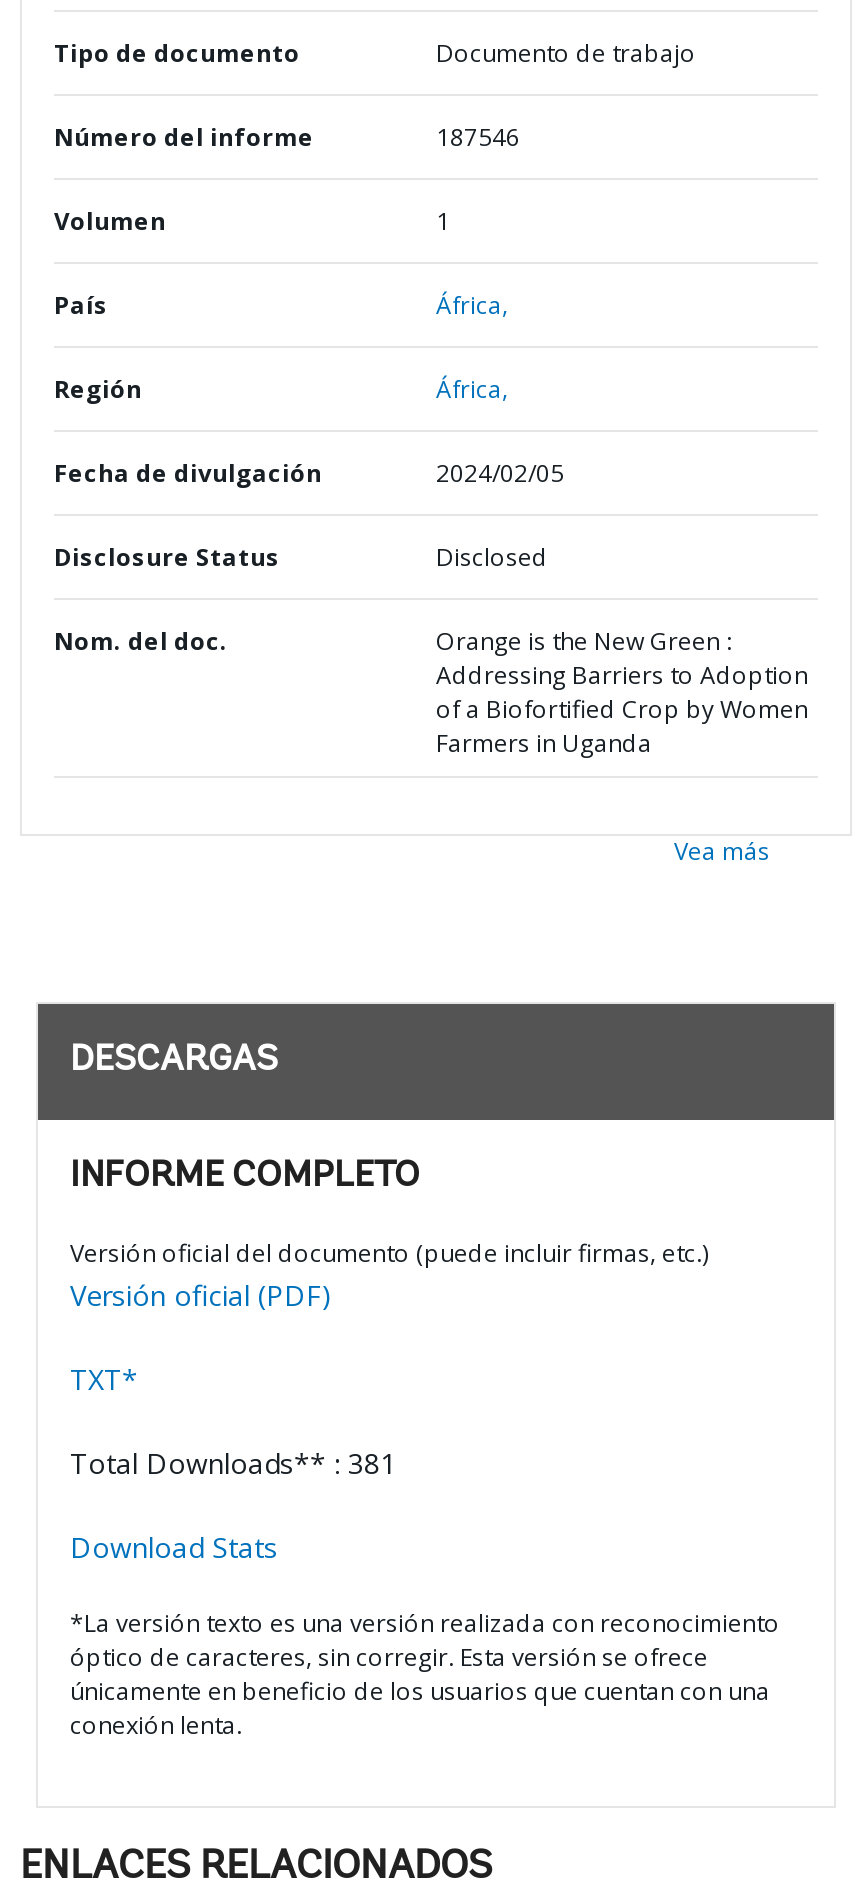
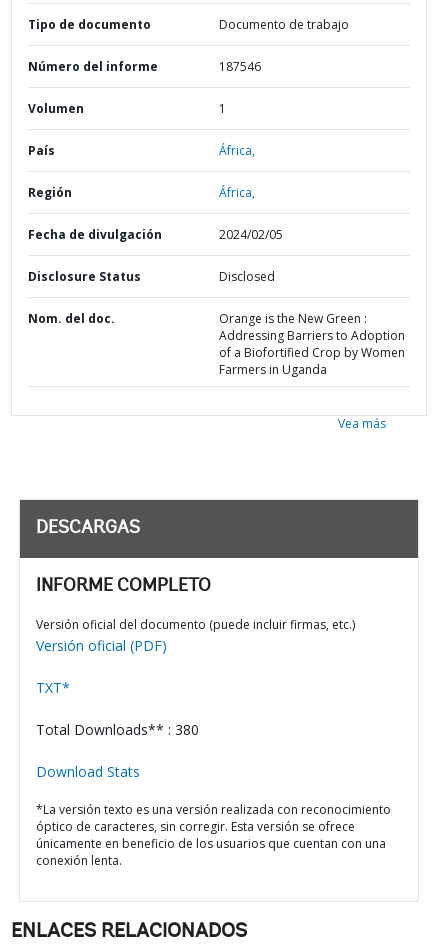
[70,1444,396,1482] Total Downloads** : 381 -> [36,720,199,739] Total Downloads** : 380

